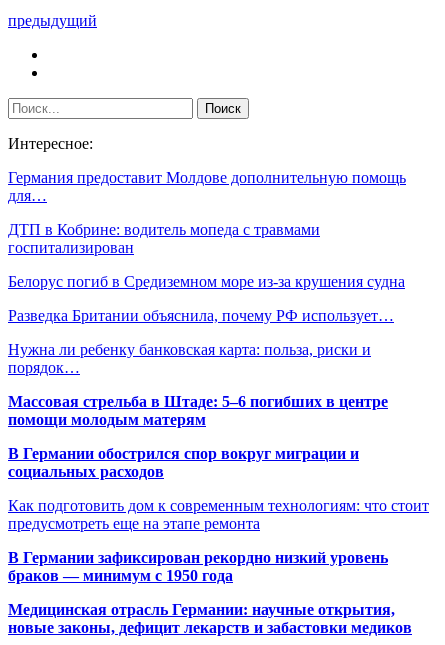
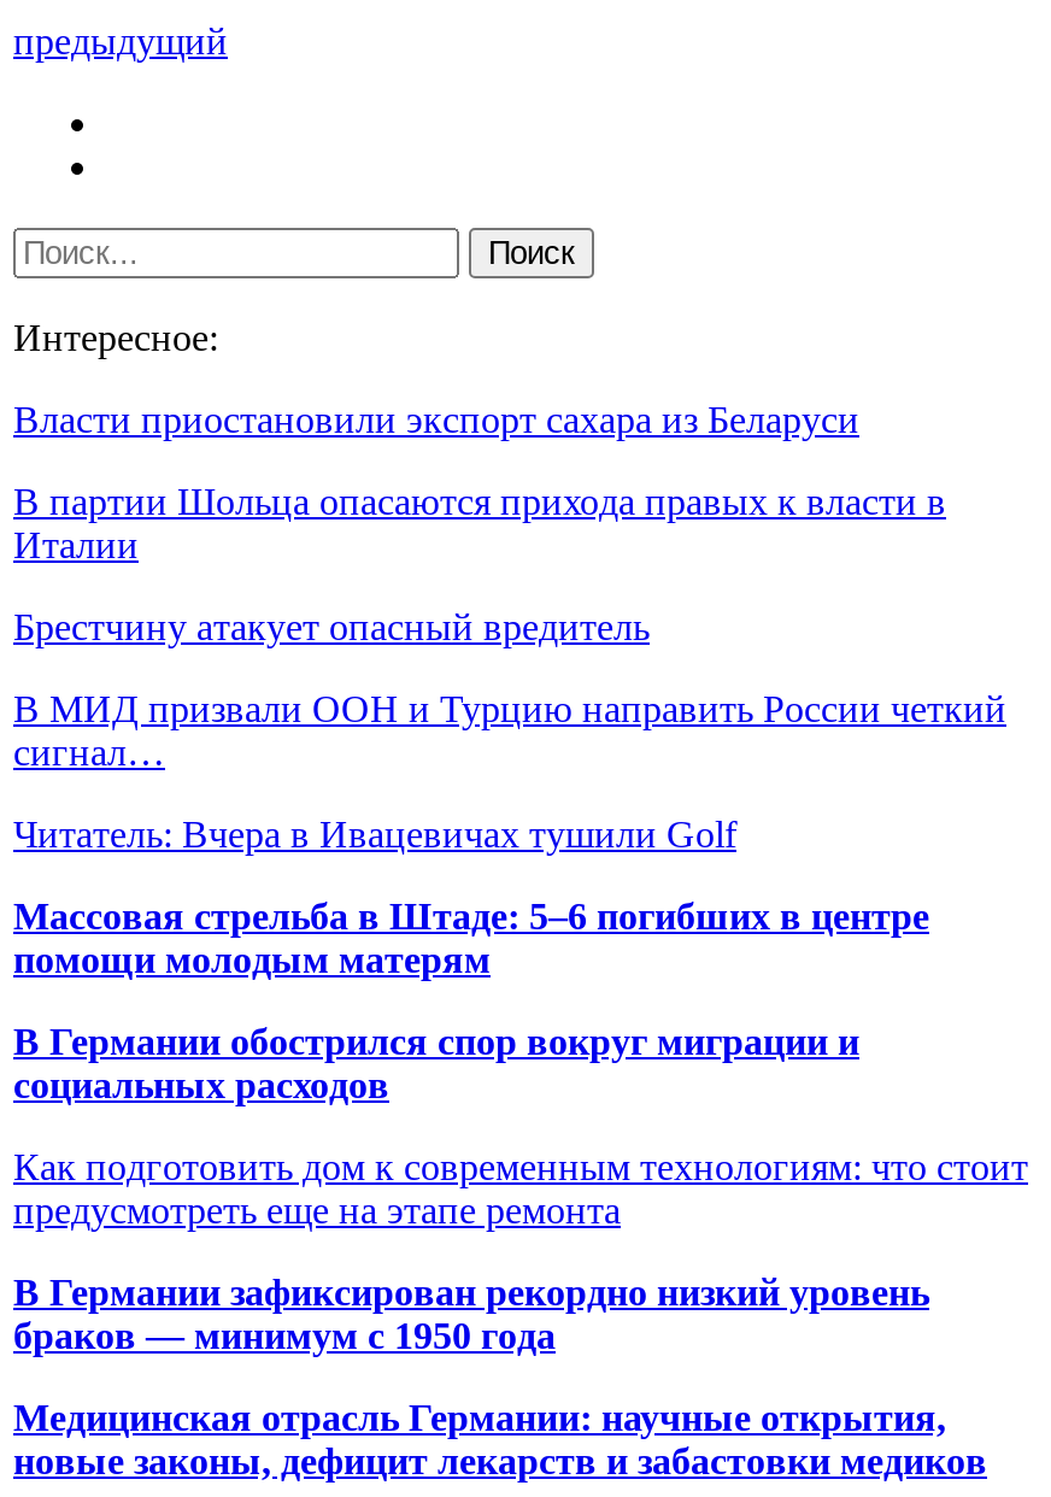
[8,169,406,204] Германия предоставит Молдове дополнительную помощь | для… -> [13,398,859,439] Власти приостановили экспорт сахара из Беларуси
[8,221,320,256] ДТП в Кобрине: водитель мопеда с травмами | госпитализирован -> [13,480,946,565] В партии Шольца опасаются прихода правых к власти в | Италии
[8,273,405,290] Белорус погиб в Средиземном море из-за крушения судна -> [13,606,650,647] Брестчину атакует опасный вредитель
[8,307,394,324] Разведка Британии объяснила, почему РФ использует… -> [13,688,1006,772] В МИД призвали ООН и Турцию направить России четкий | сигнал…
[8,341,371,376] Нужна ли ребенку банковская карта: польза, риски и | порядок… -> [13,813,736,854] Читатель: Вчера в Ивацевичах тушили Golf

